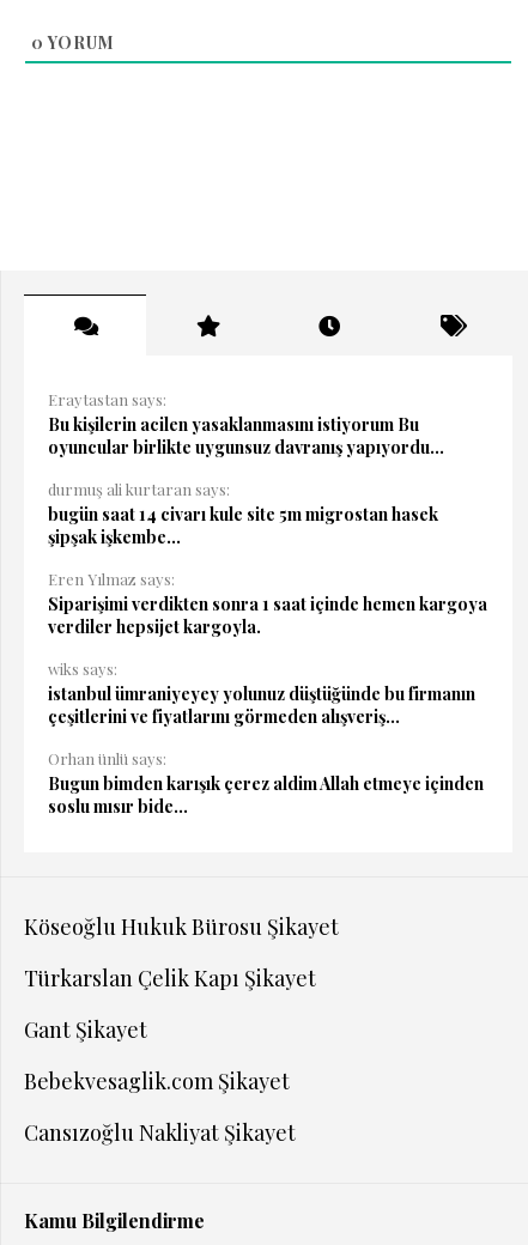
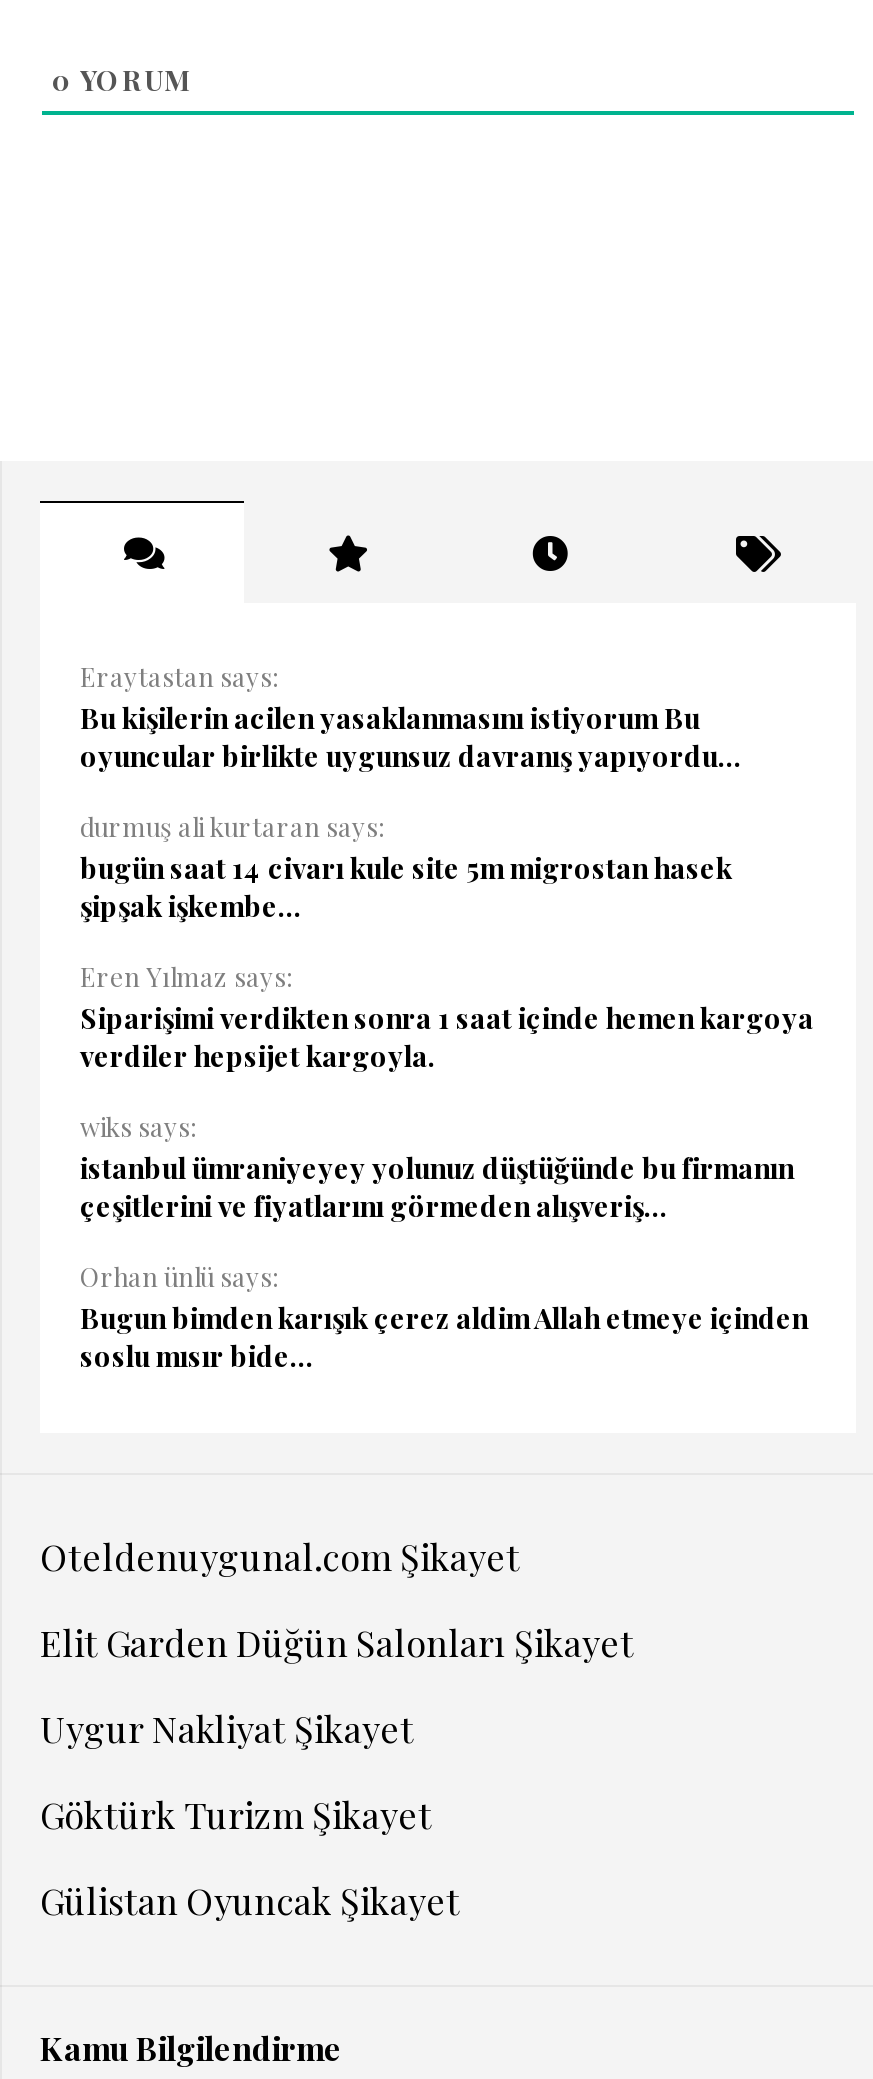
[24,912,339,941] Köseoğlu Hukuk Bürosu Şikayet -> [40,1533,520,1581] Oteldenuygunal.com Şikayet
[24,964,316,992] Türkarslan Çelik Kapı Şikayet -> [40,1619,634,1667] Elit Garden Düğün Salonları Şikayet
[24,1015,147,1044] Gant Şikayet -> [40,1705,414,1753] Uygur Nakliyat Şikayet
[24,1067,290,1095] Bebekvesaglik.com Şikayet -> [40,1791,432,1839] Göktürk Turizm Şikayet
[24,1118,296,1147] Cansızoğlu Nakliyat Şikayet -> [40,1877,460,1925] Gülistan Oyuncak Şikayet

